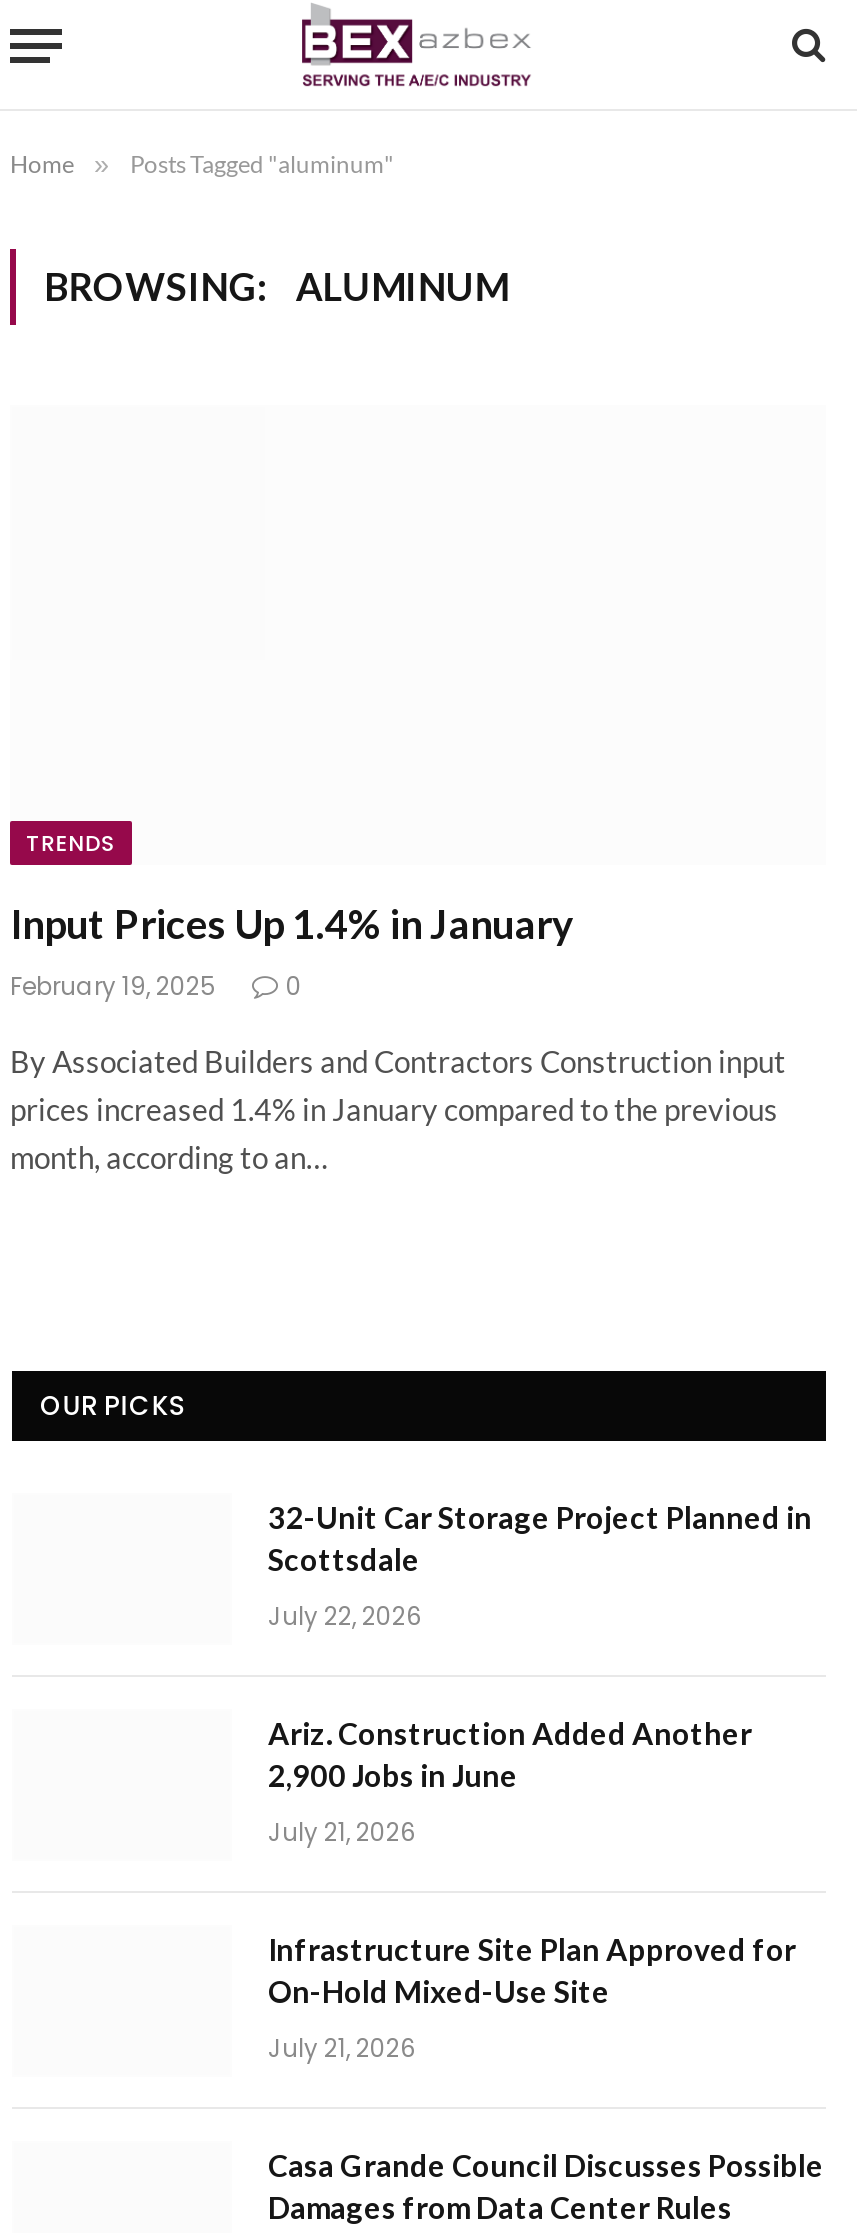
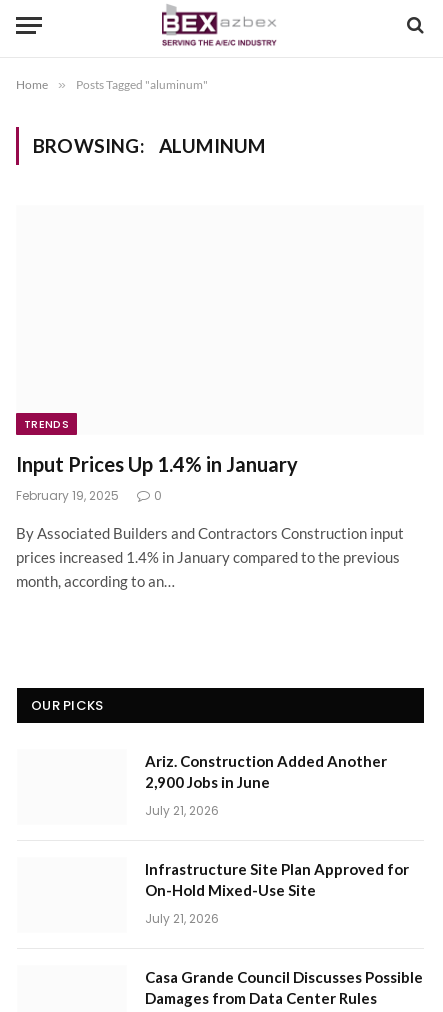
[268,1498,812,1632] 32-Unit Car Storage Project Planned in | Scottsdale | July 22, 2026 -> none

